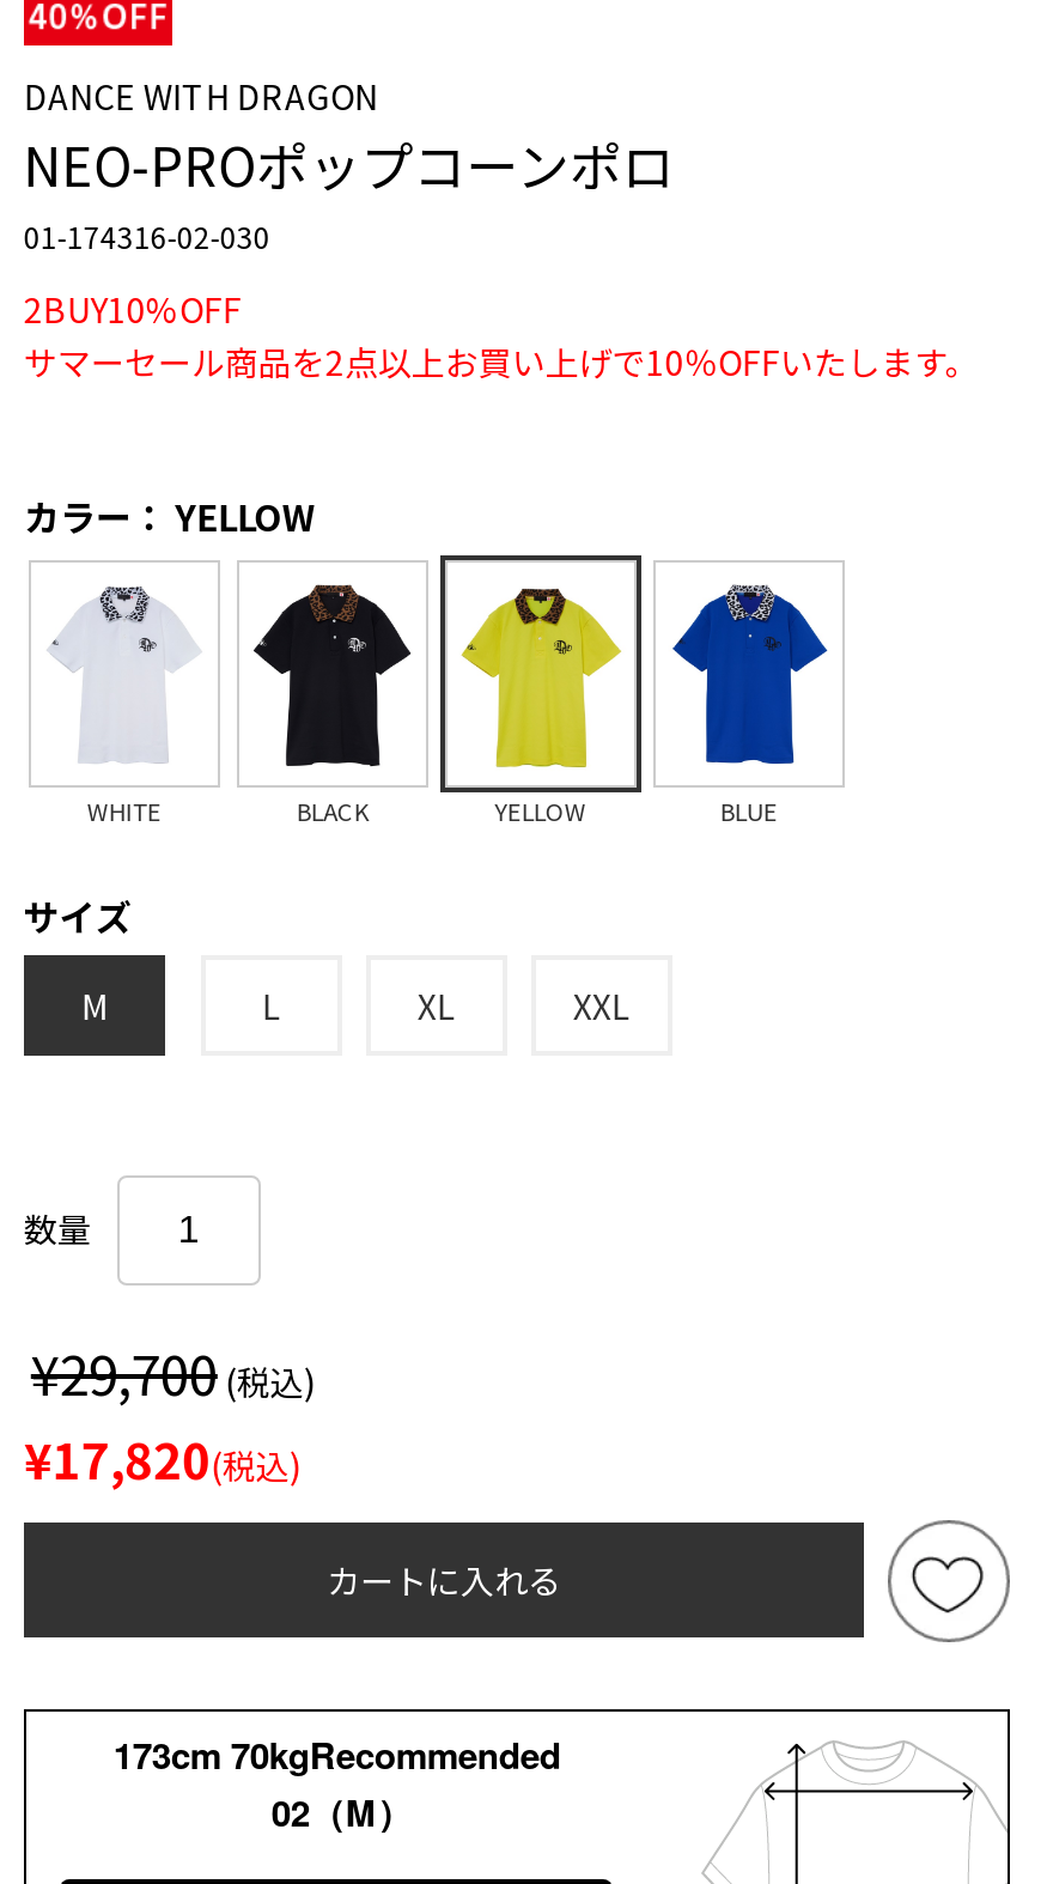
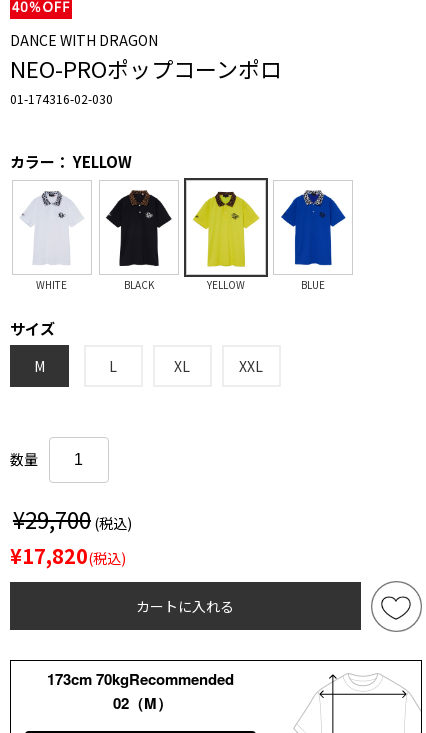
[24,284,979,385] 2BUY10%OFF | サマーセール商品を2点以上お買い上げで10％OFFいたします。 -> none

